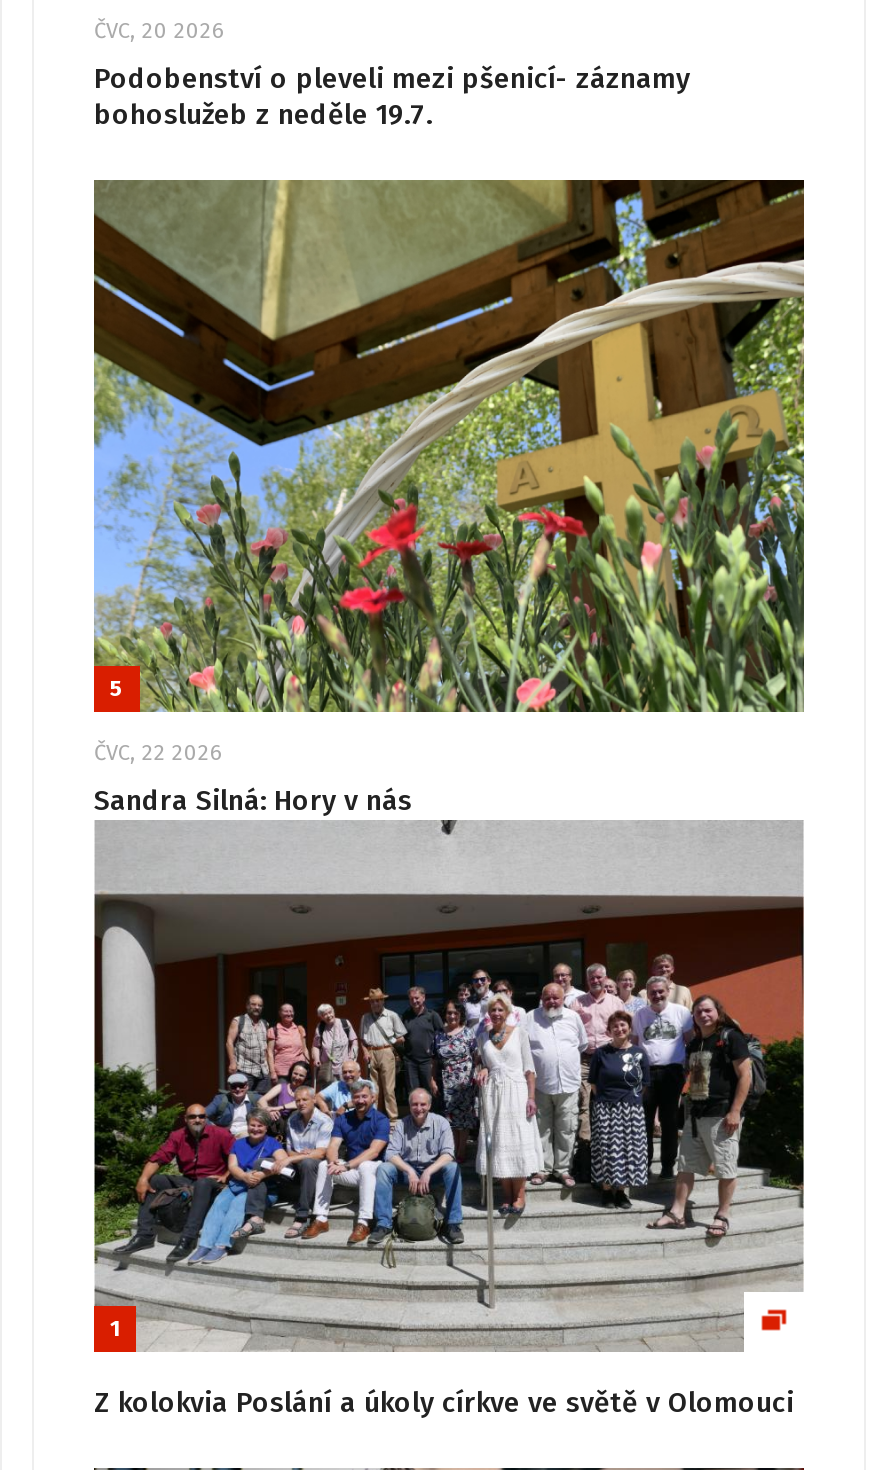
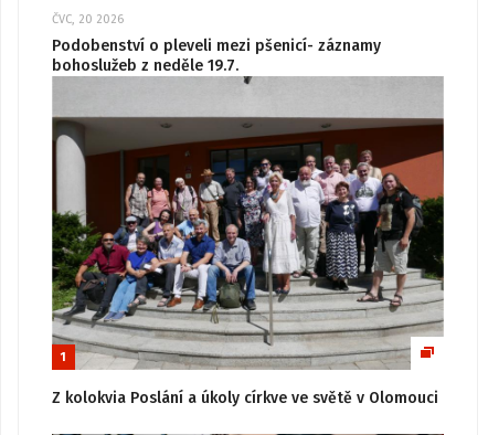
[92,177,806,817] [image] | 5 | ČVC, 22 2026 | Sandra Silná: Hory v nás -> none

